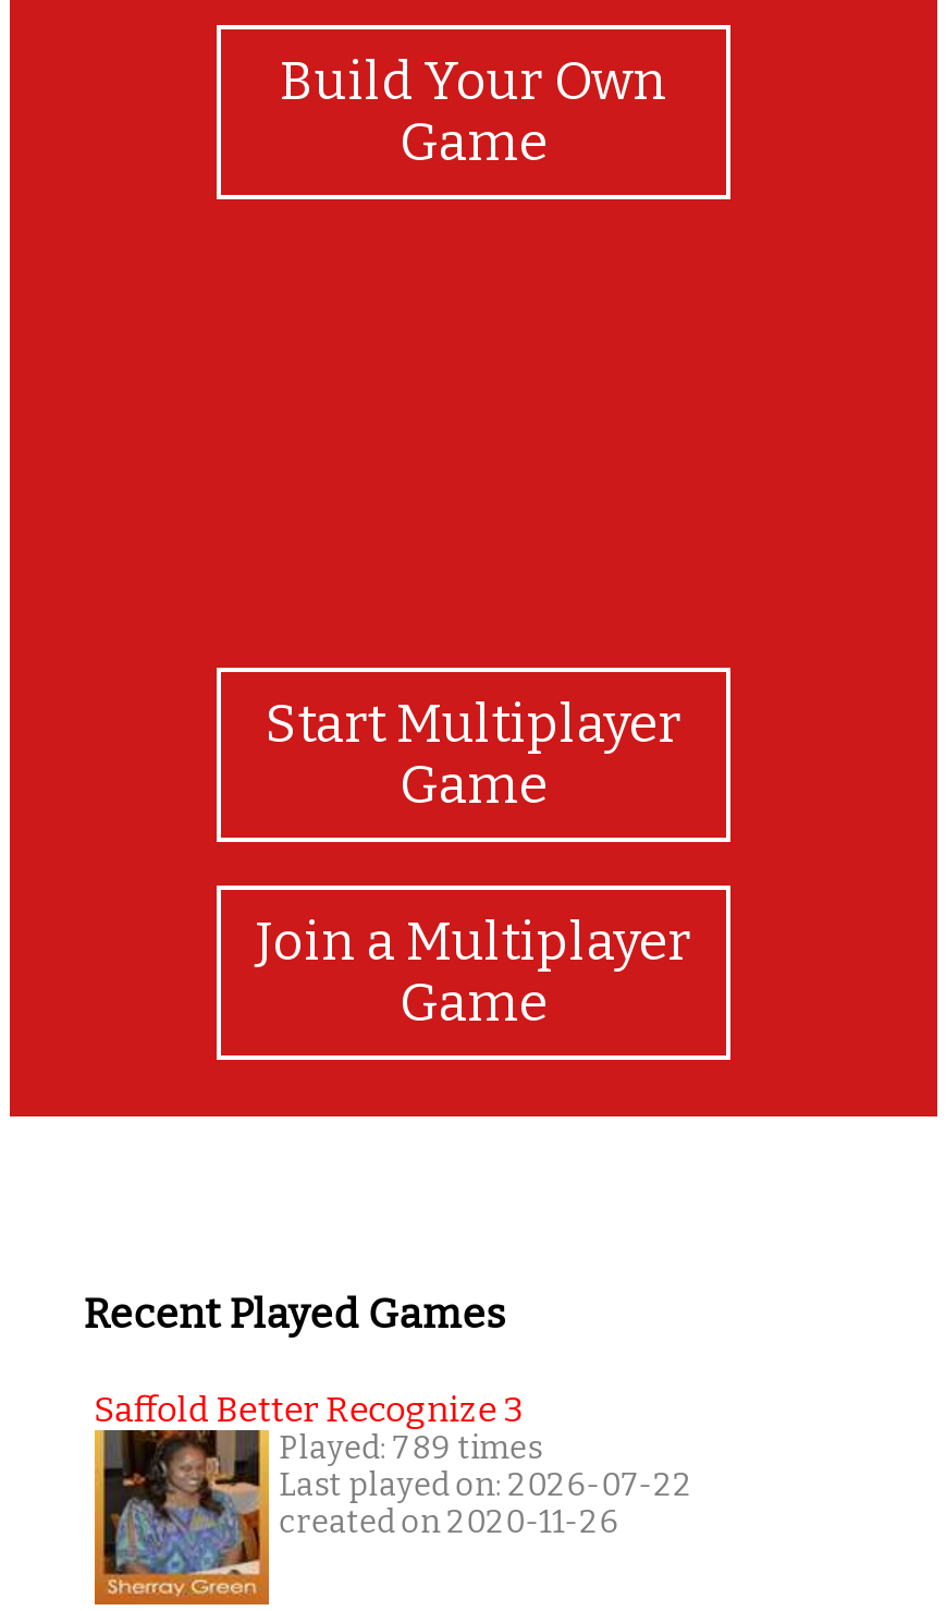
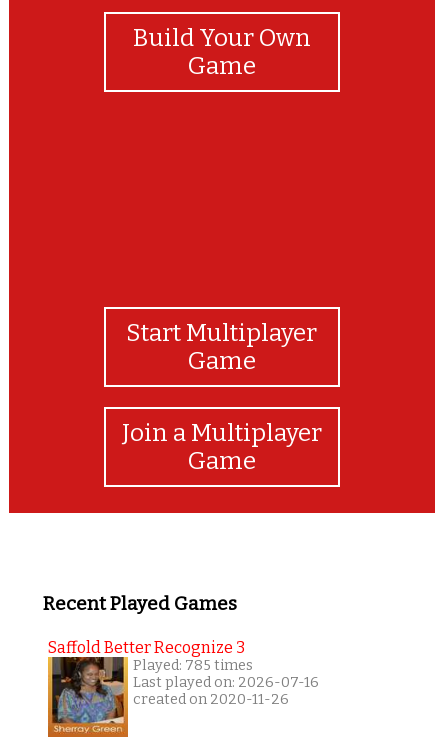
[279,1431,543,1468] Played: 789 times -> [133,657,253,674] Played: 785 times
[279,1468,693,1505] Last played on: 2026-07-22 -> [133,674,319,691] Last played on: 2026-07-16

